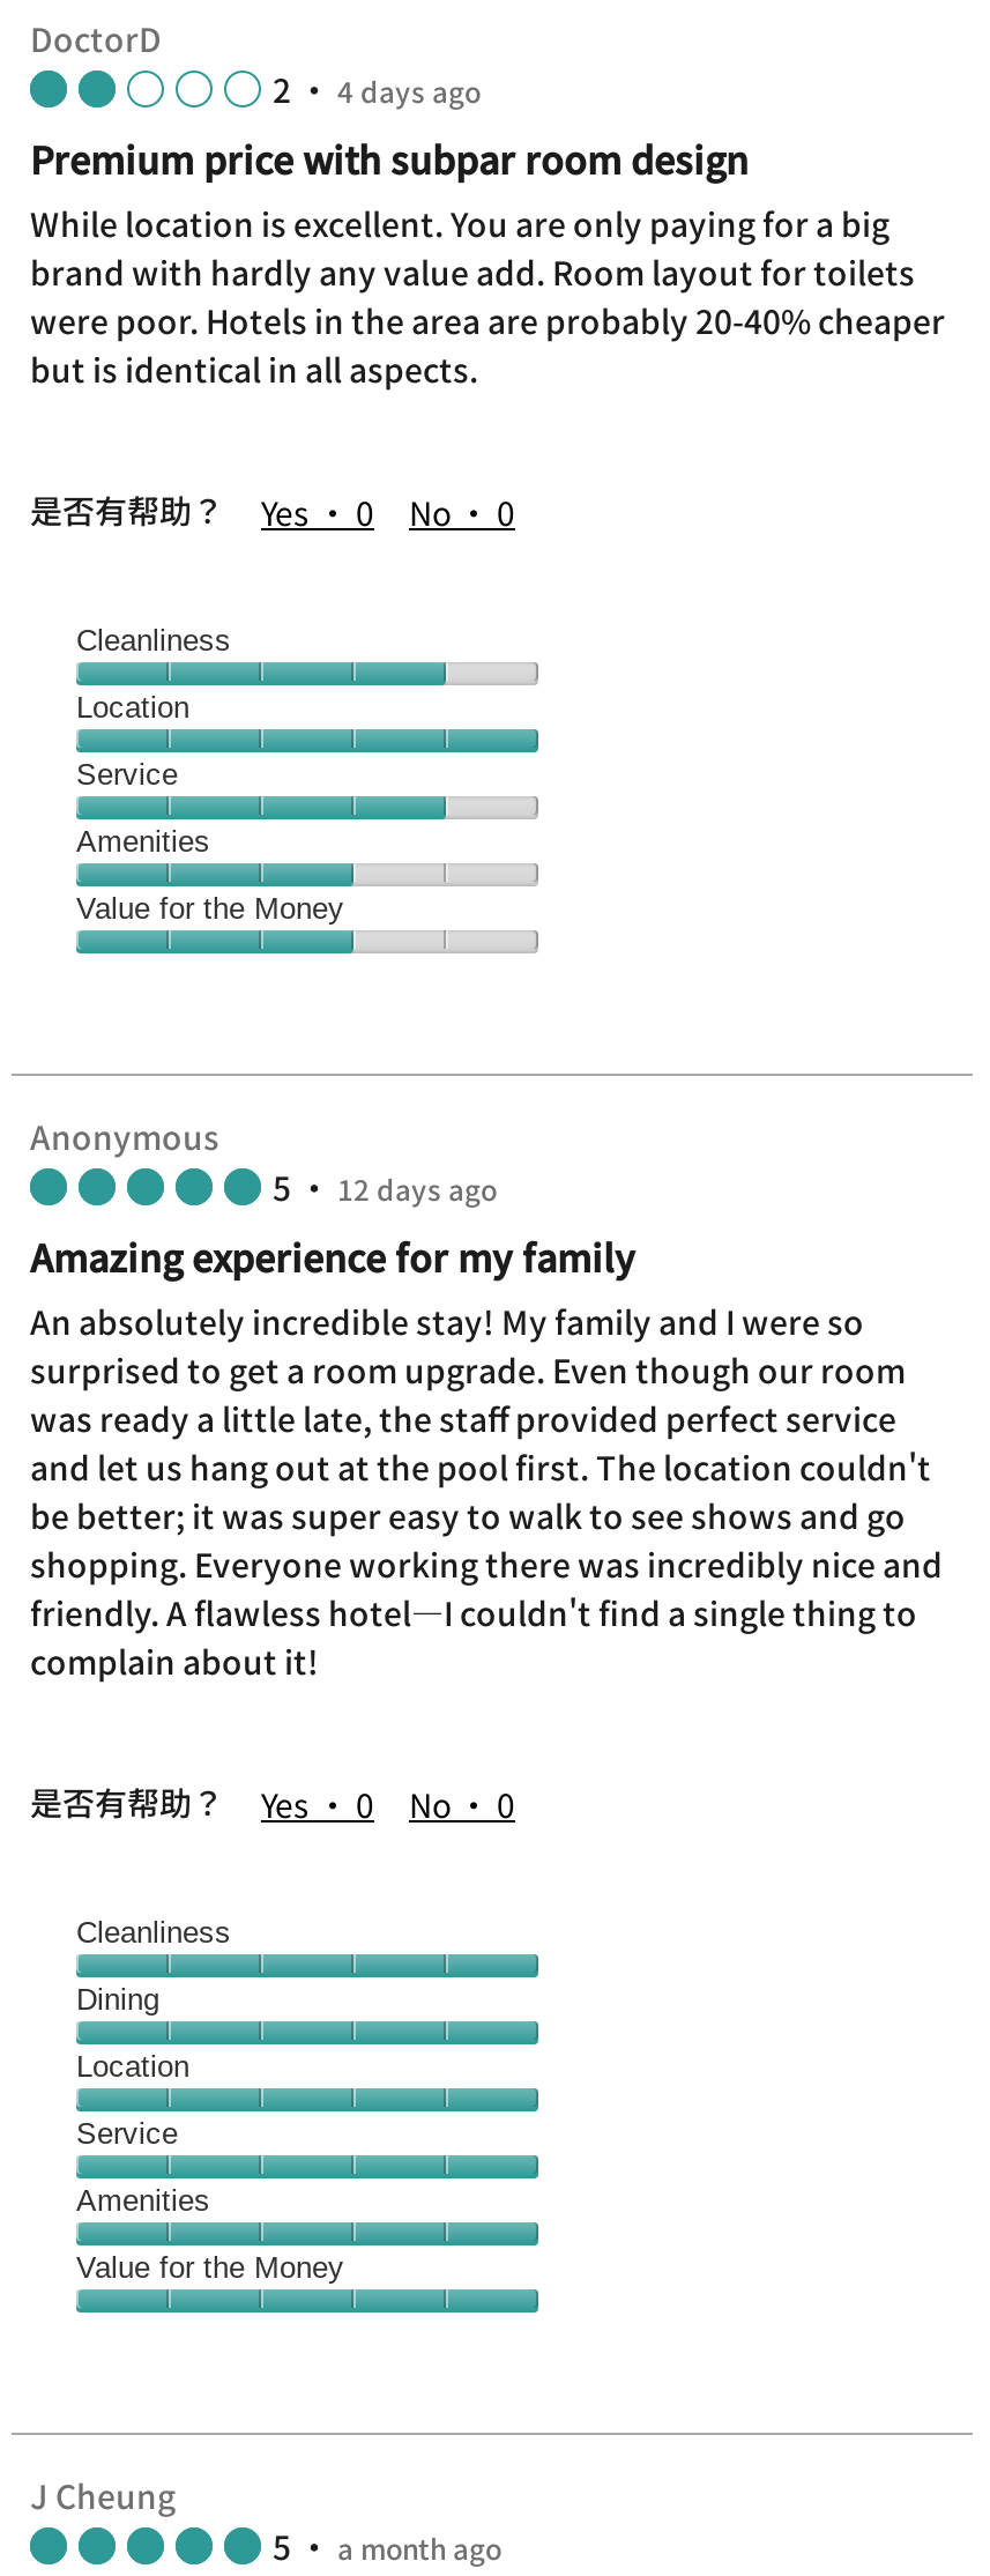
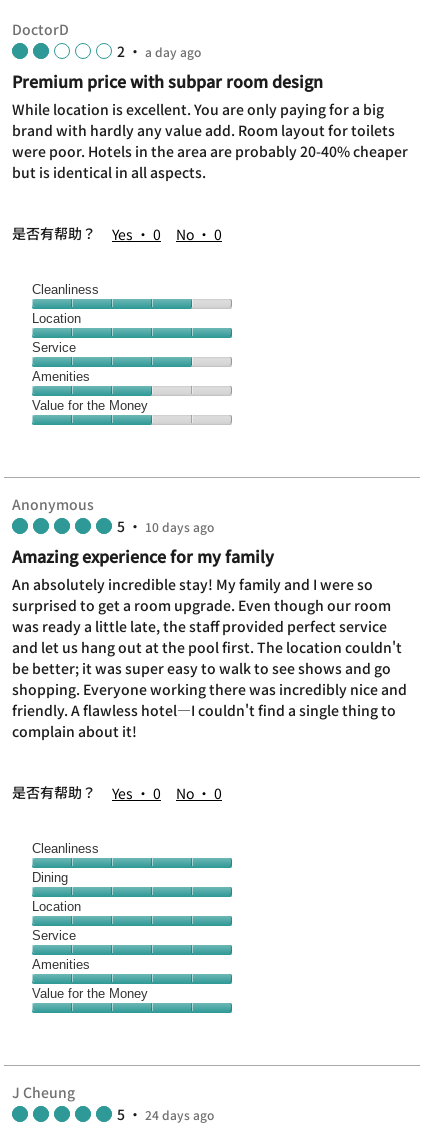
[273,66,494,112] 2 • 4 days ago -> [117,41,207,61] 2 • a day ago
[273,1164,511,1210] 5 • 12 days ago -> [117,516,220,536] 5 • 10 days ago
[273,2523,515,2569] 5 • a month ago -> [117,1104,220,1124] 5 • 24 days ago

